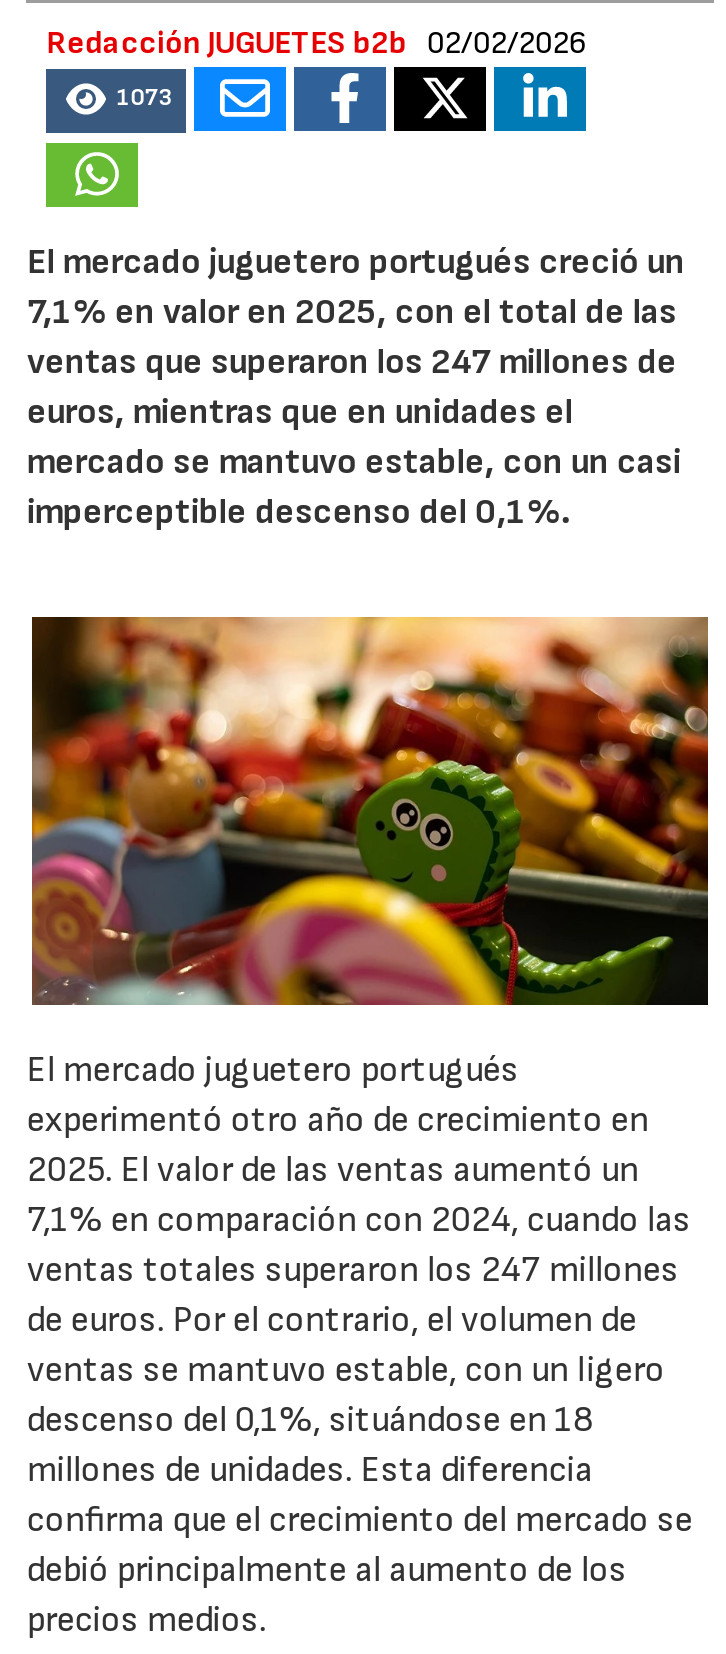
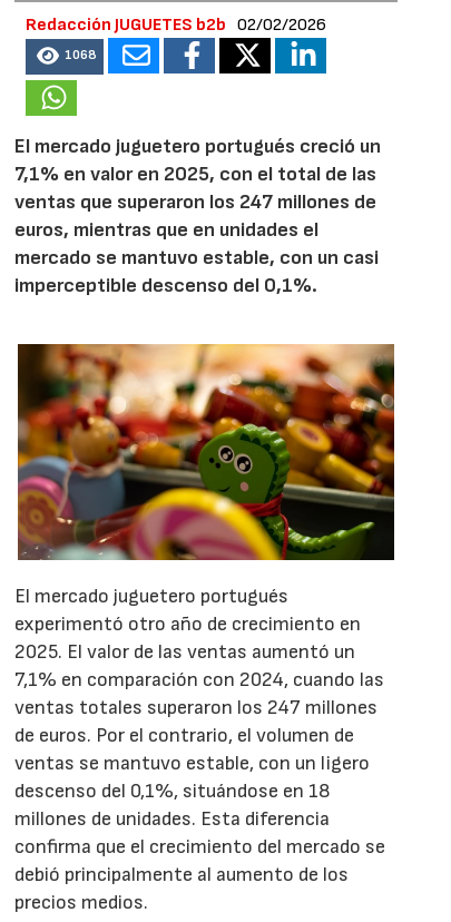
[117,83,173,113] 1073 -> [65,47,97,63] 1068

